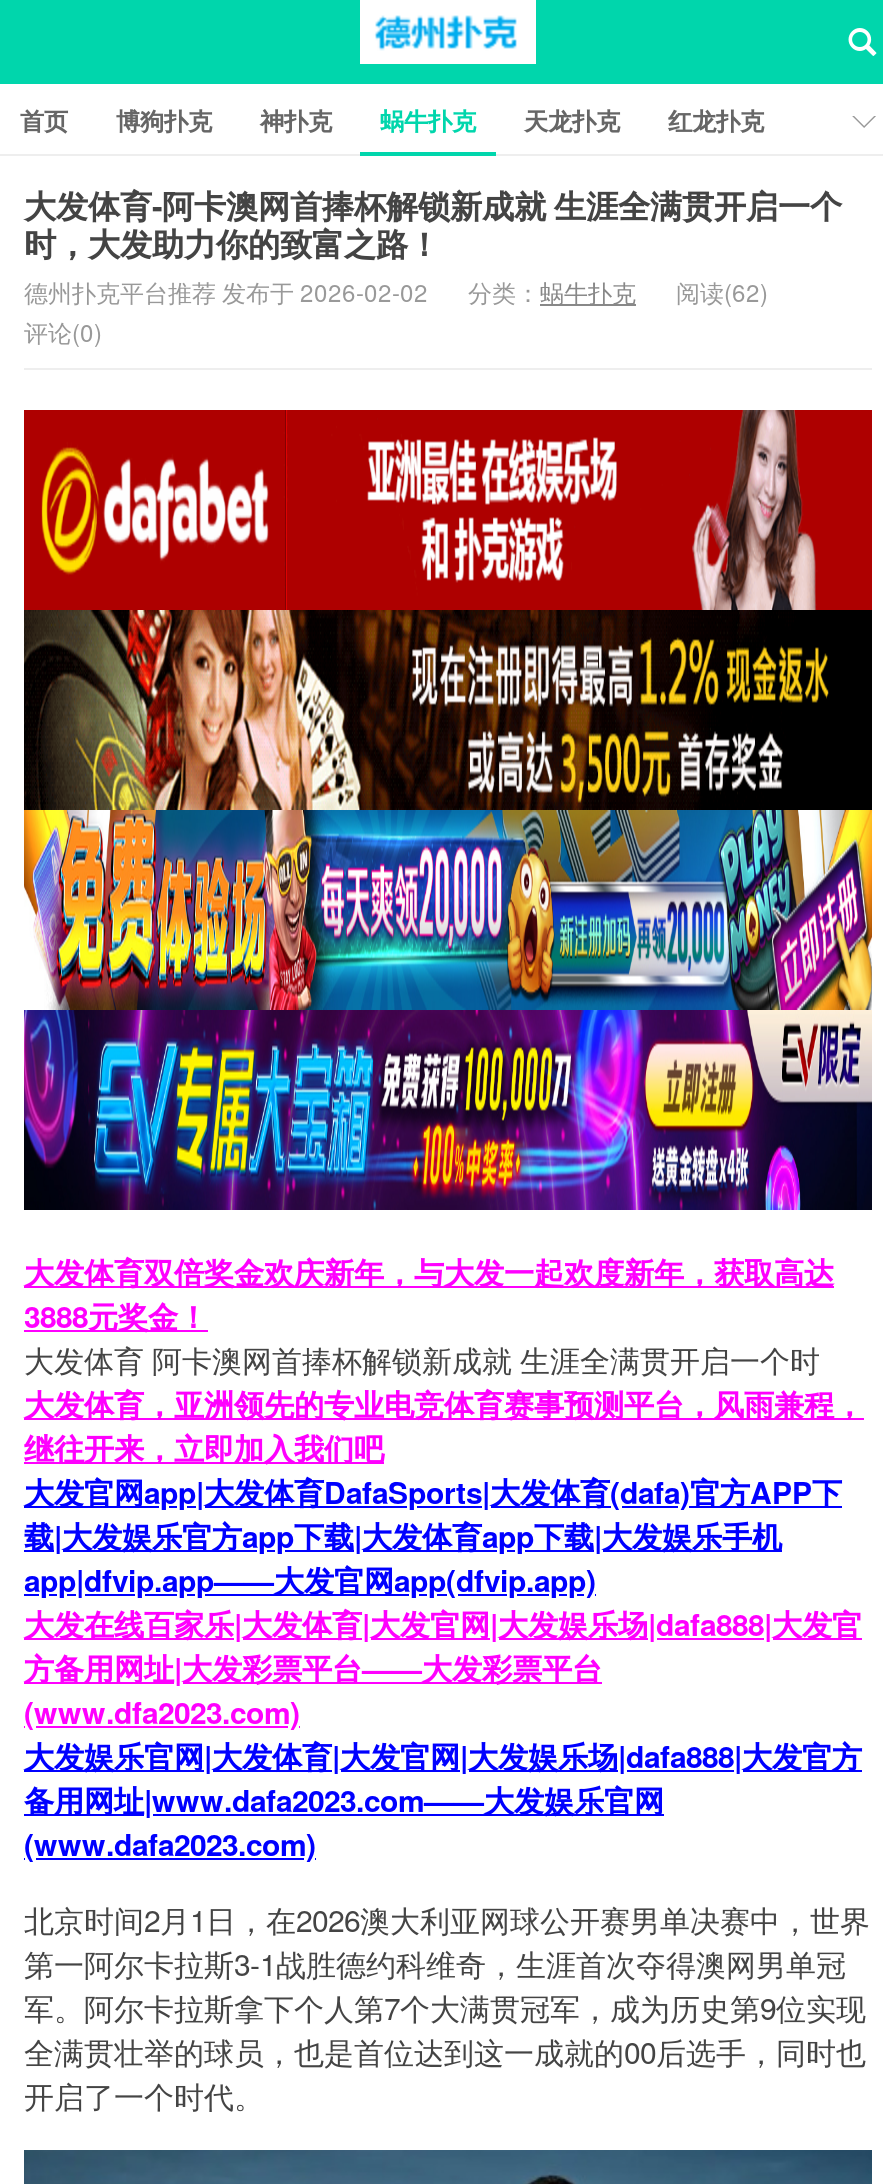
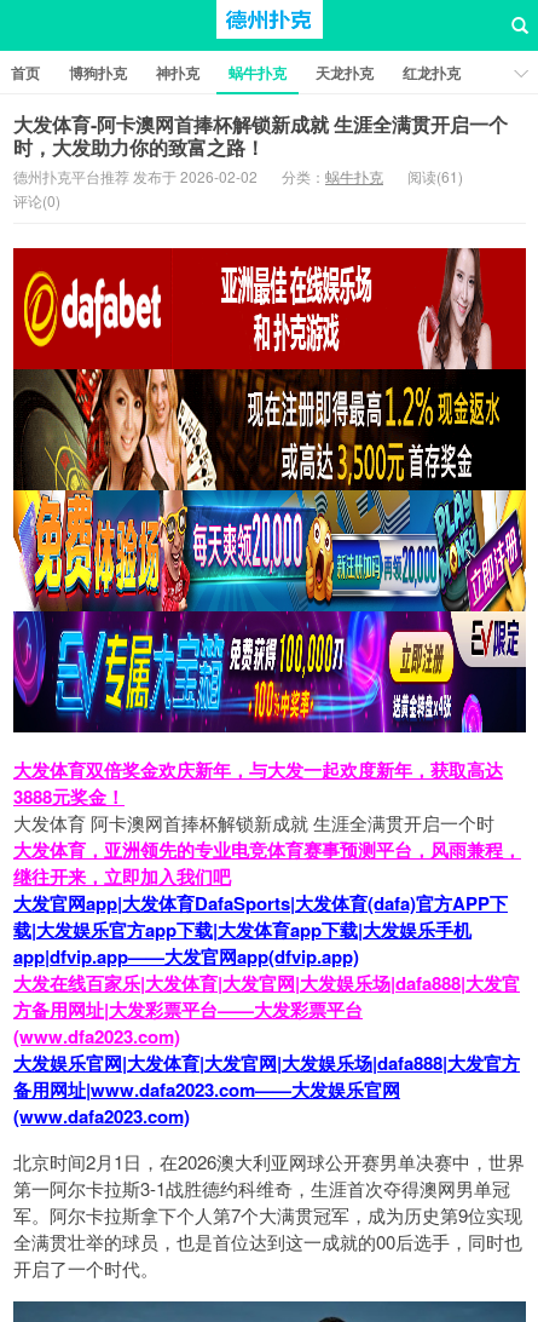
[24,274,768,308] 德州扑克平台推荐 发布于 2026-02-02 分类：蜗牛扑克 阅读(62) -> [13,166,463,186] 德州扑克平台推荐 发布于 2026-02-02 分类：蜗牛扑克 阅读(61)

